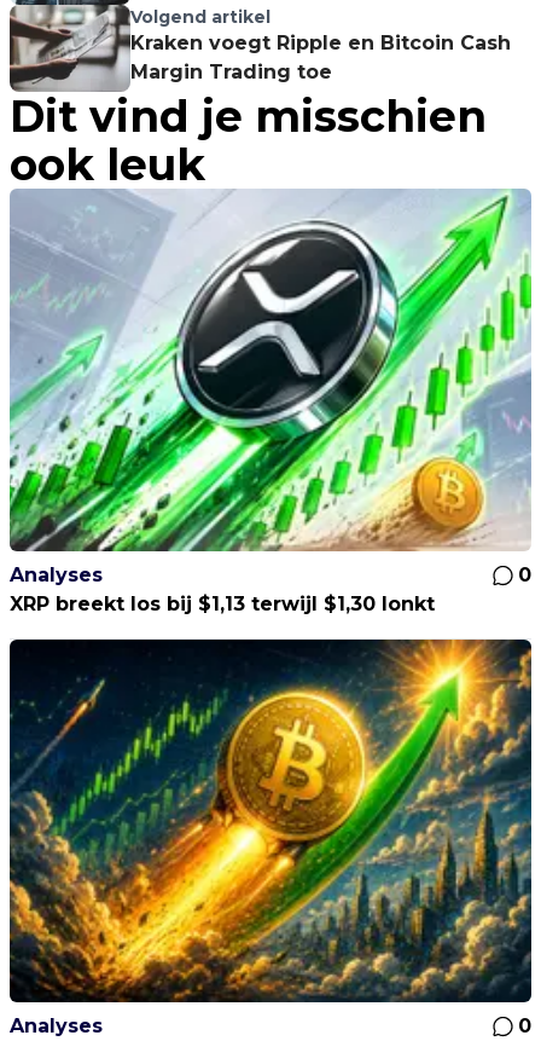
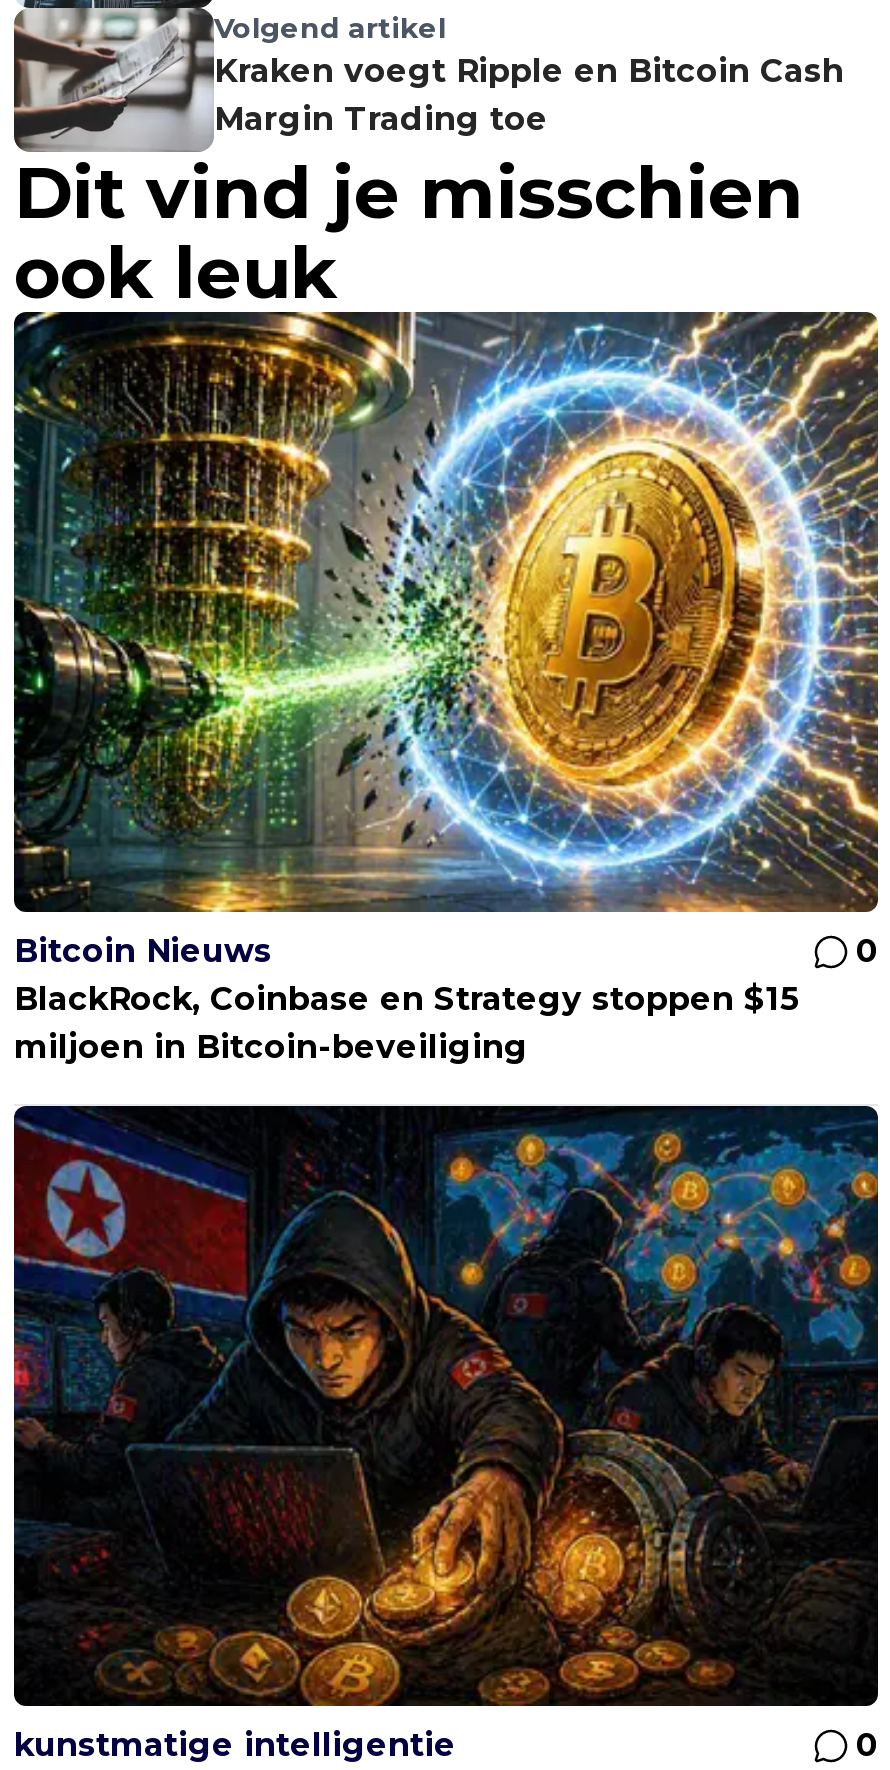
[8,189,533,586] [image] | Analyses -> [12,310,880,970] [image] | Bitcoin Nieuws
[10,592,435,615] XRP breekt los bij $1,13 terwijl $1,30 lonkt -> [14,980,798,1066] BlackRock, Coinbase en Strategy stoppen $15 | miljoen in Bitcoin-beveiliging
[8,638,533,1037] [image] | Analyses -> [12,1104,880,1764] [image] | kunstmatige intelligentie

